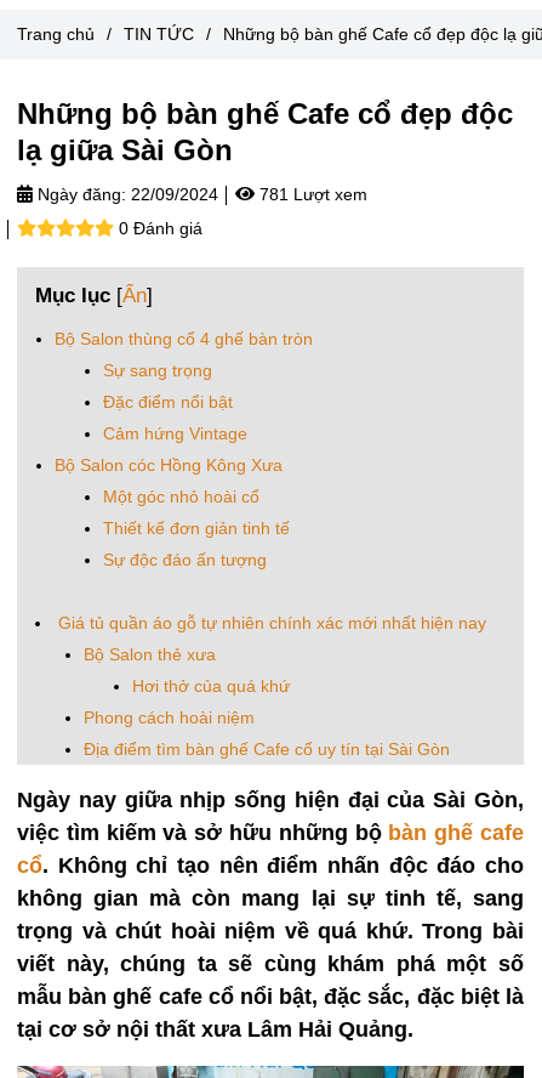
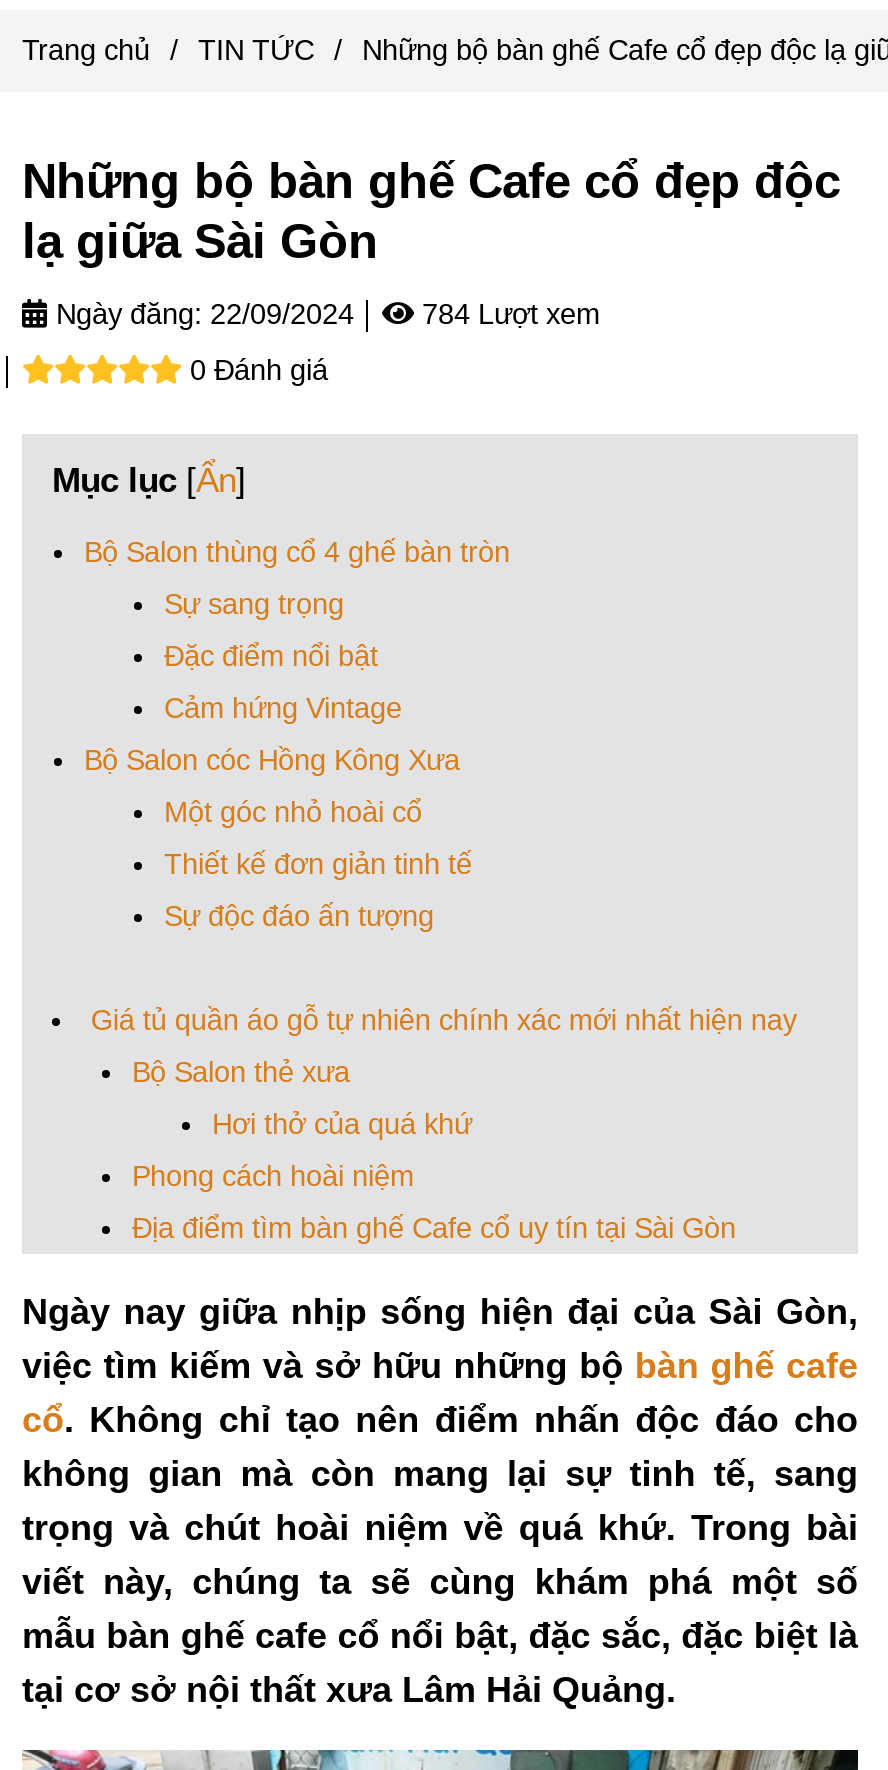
[33,185,367,204] Ngày đăng: 22/09/2024 781 Lượt xem -> [48,298,600,330] Ngày đăng: 22/09/2024 784 Lượt xem

